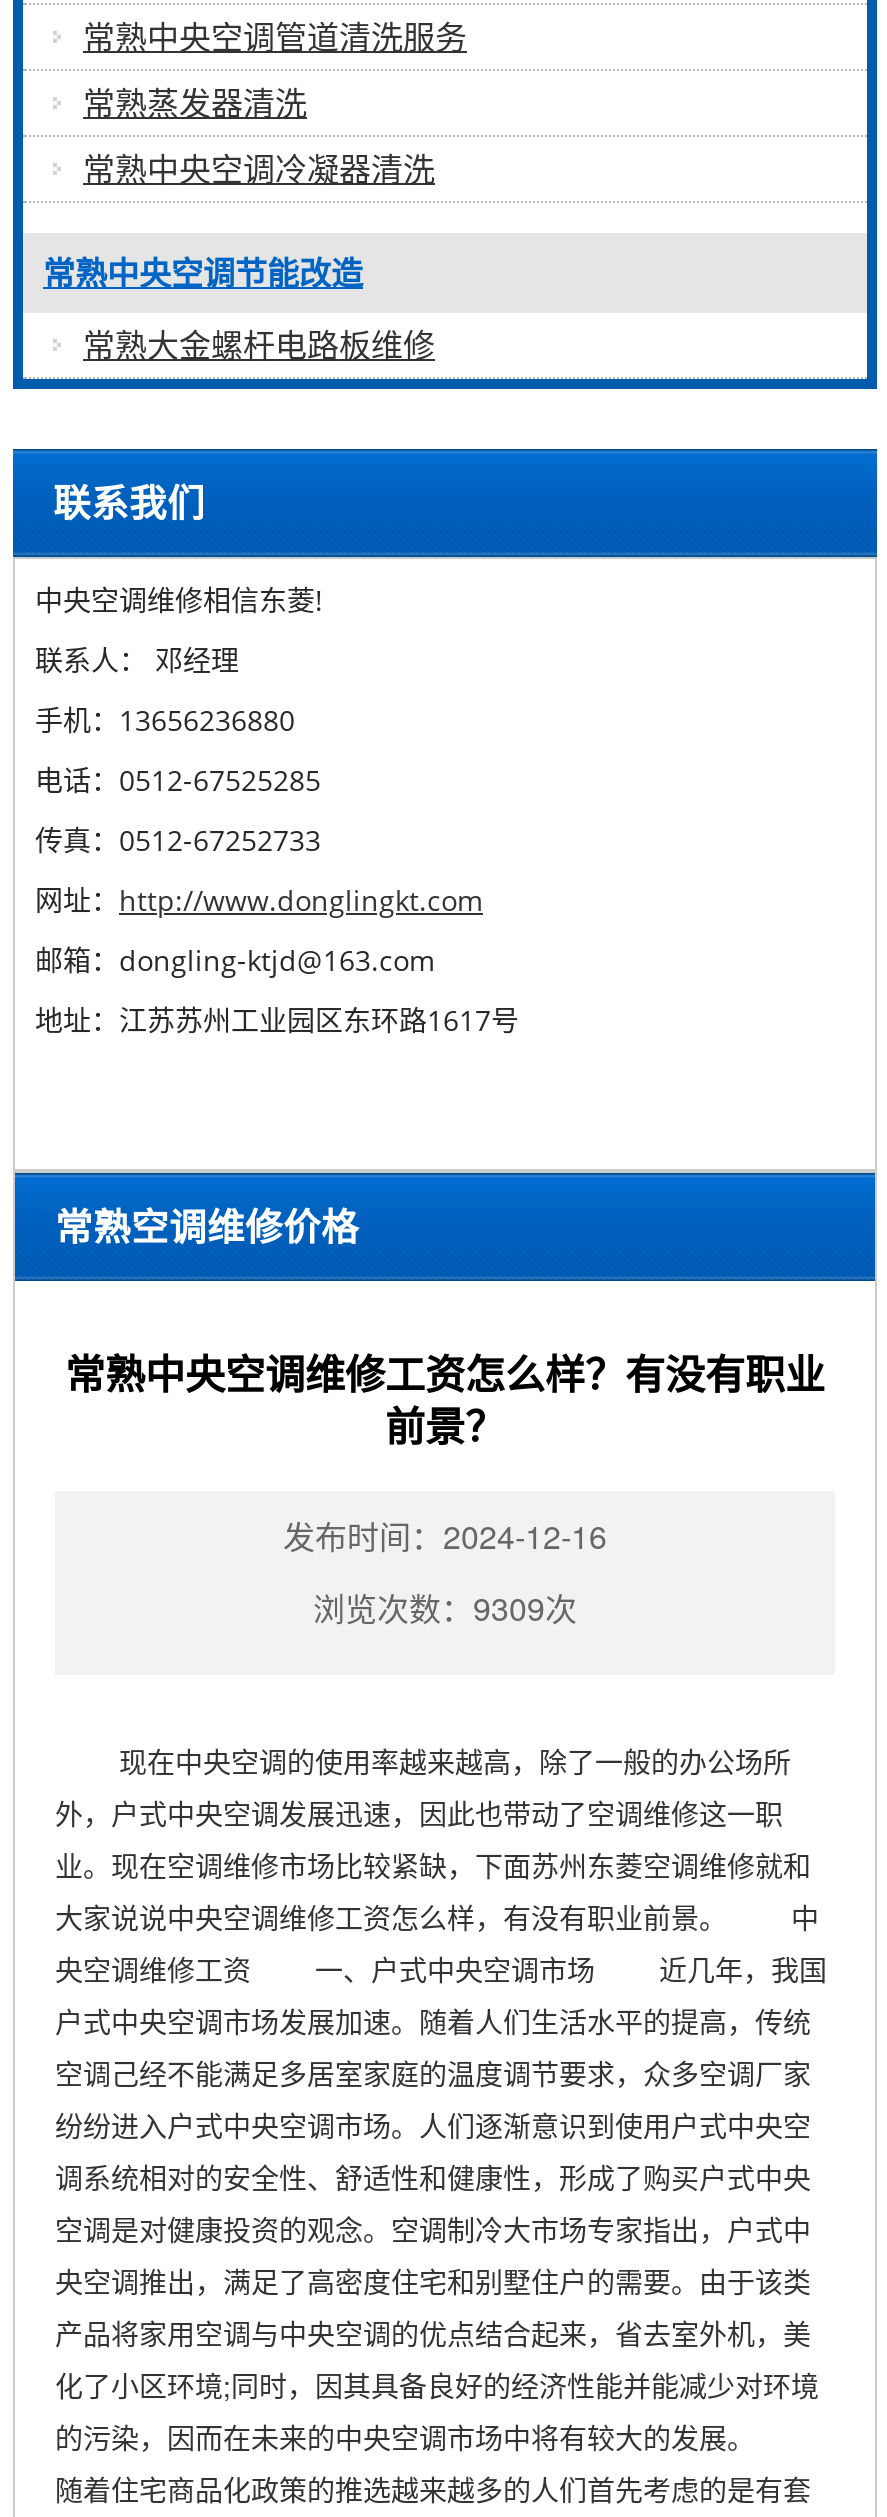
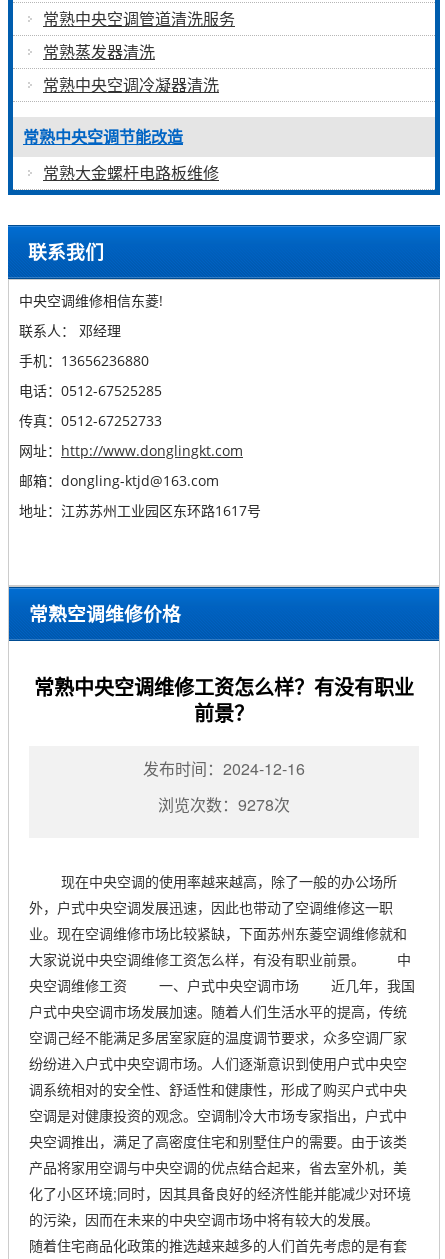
[313,1586,577,1632] 浏览次数：9309次 -> [158,793,290,816] 浏览次数：9278次

